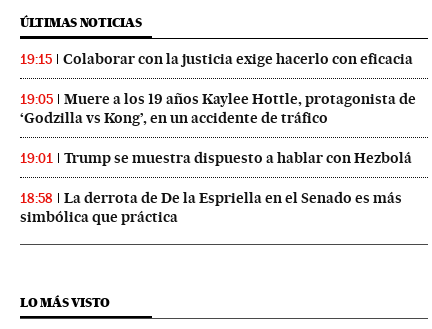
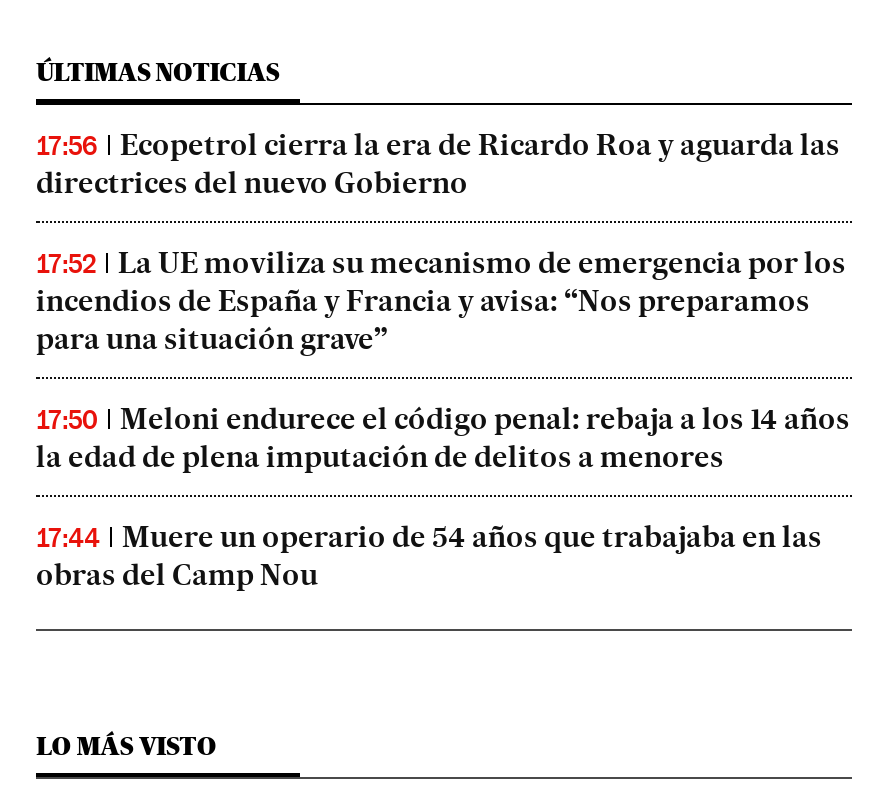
[20,50,413,68] 19:15 | Colaborar con la justicia exige hacerlo con eficacia -> [36,127,840,201] 17:56 | Ecopetrol cierra la era de Ricardo Roa y aguarda las | directrices del nuevo Gobierno
[20,90,416,127] 19:05 | Muere a los 19 años Kaylee Hottle, protagonista de | ‘Godzilla vs Kong’, en un accidente de tráfico -> [36,245,846,357] 17:52 | La UE moviliza su mecanismo de emergencia por los | incendios de España y Francia y avisa: “Nos preparamos | para una situación grave”
[20,149,412,167] 19:01 | Trump se muestra dispuesto a hablar con Hezbolá -> [36,401,850,475] 17:50 | Meloni endurece el código penal: rebaja a los 14 años | la edad de plena imputación de delitos a menores
[20,189,402,226] 18:58 | La derrota de De la Espriella en el Senado es más | simbólica que práctica -> [36,519,822,593] 17:44 | Muere un operario de 54 años que trabajaba en las | obras del Camp Nou

